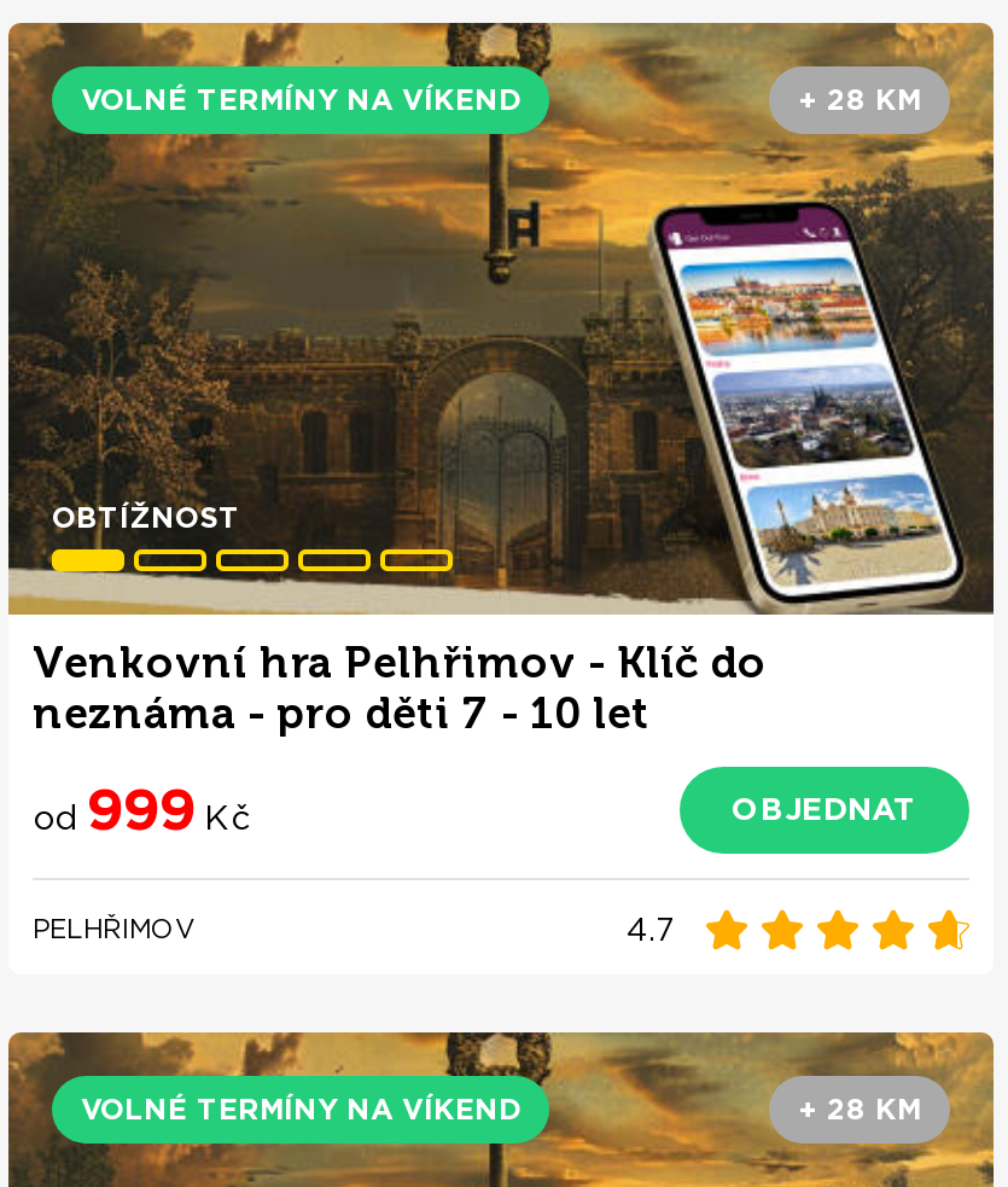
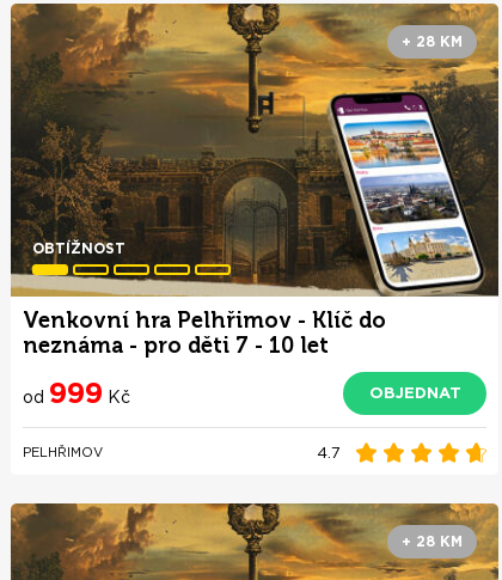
[81,81,520,117] VOLNÉ TERMÍNY NA VÍKEND -> none
[81,1090,520,1126] VOLNÉ TERMÍNY NA VÍKEND -> none

